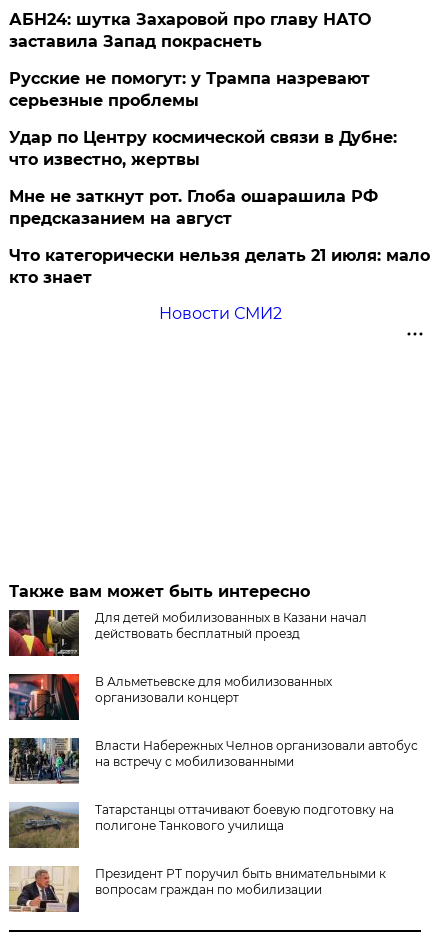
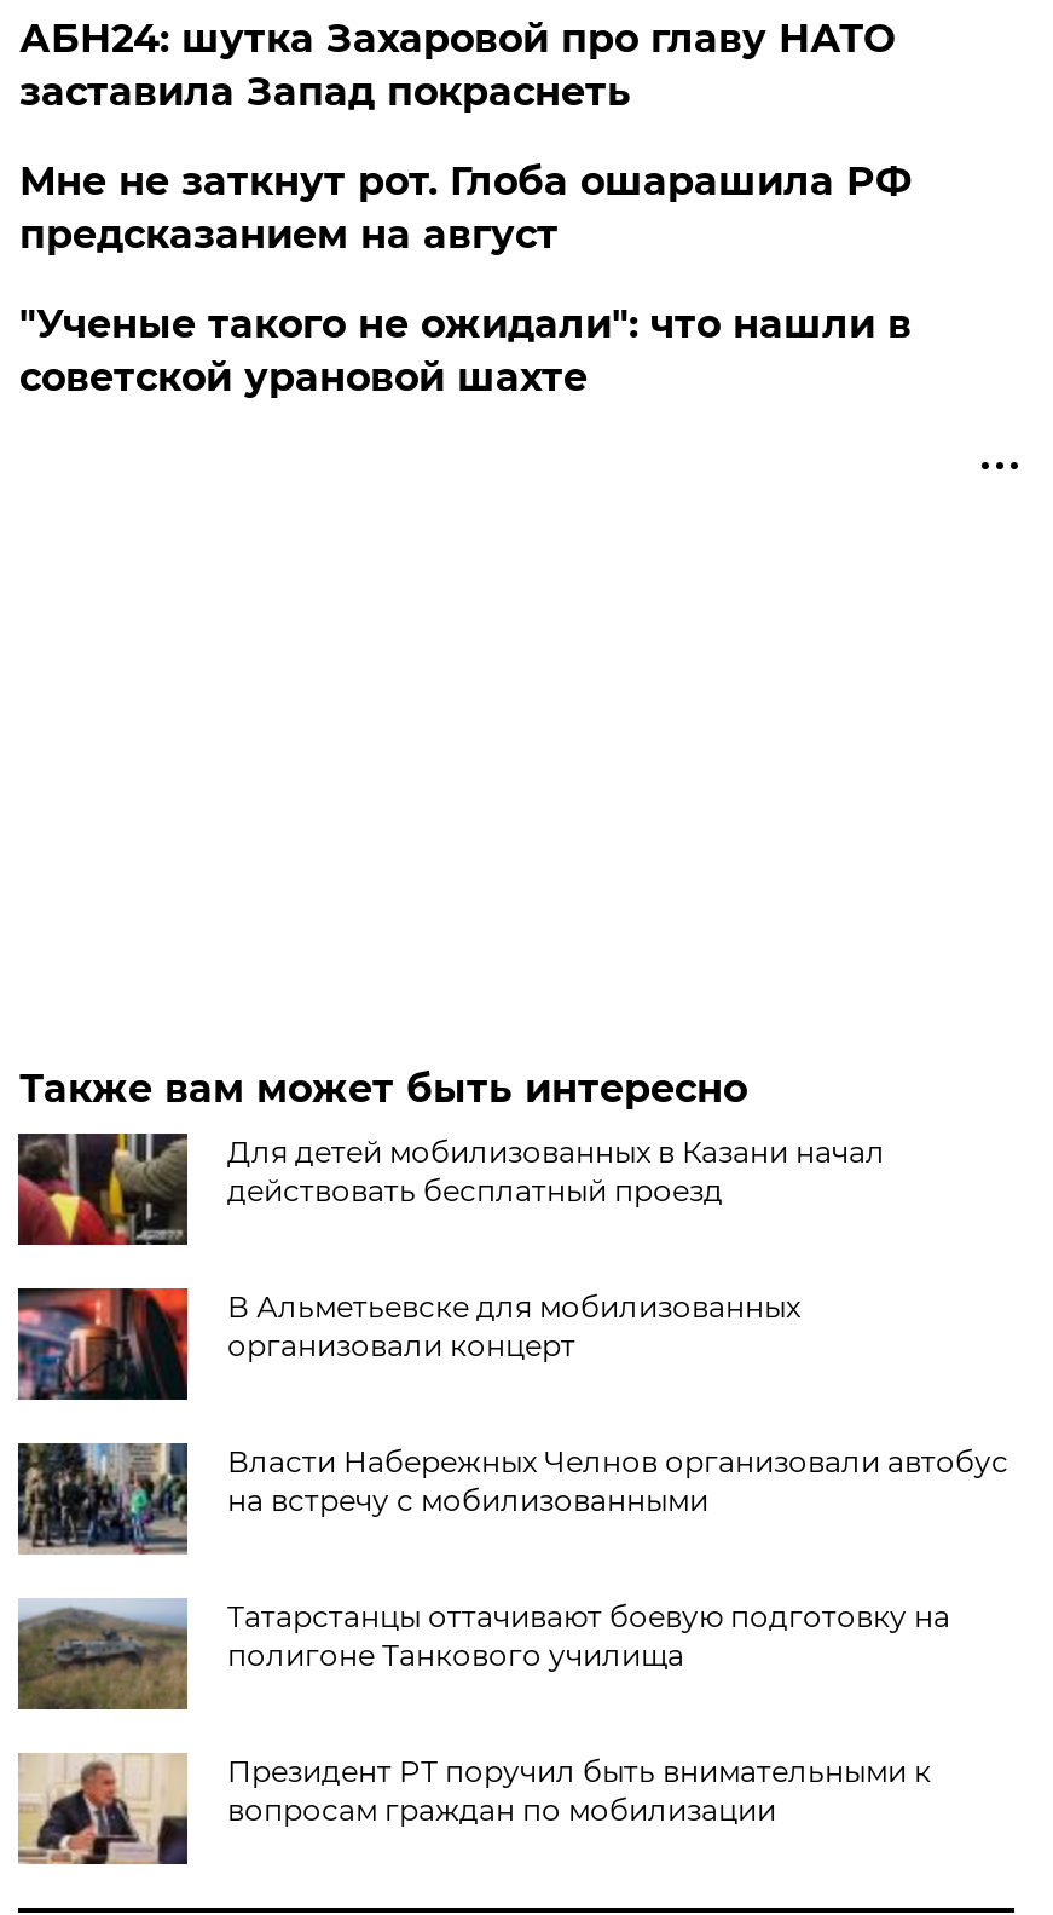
[9,69,397,169] Русские не помогут: у Трампа назревают | серьезные проблемы | Удар по Центру космической связи в Дубне: | что известно, жертвы -> none
[9,246,430,323] Что категорически нельзя делать 21 июля: мало | кто знает | Новости СМИ2 -> [19,301,911,400] "Ученые такого не ожидали": что нашли в | советской урановой шахте

